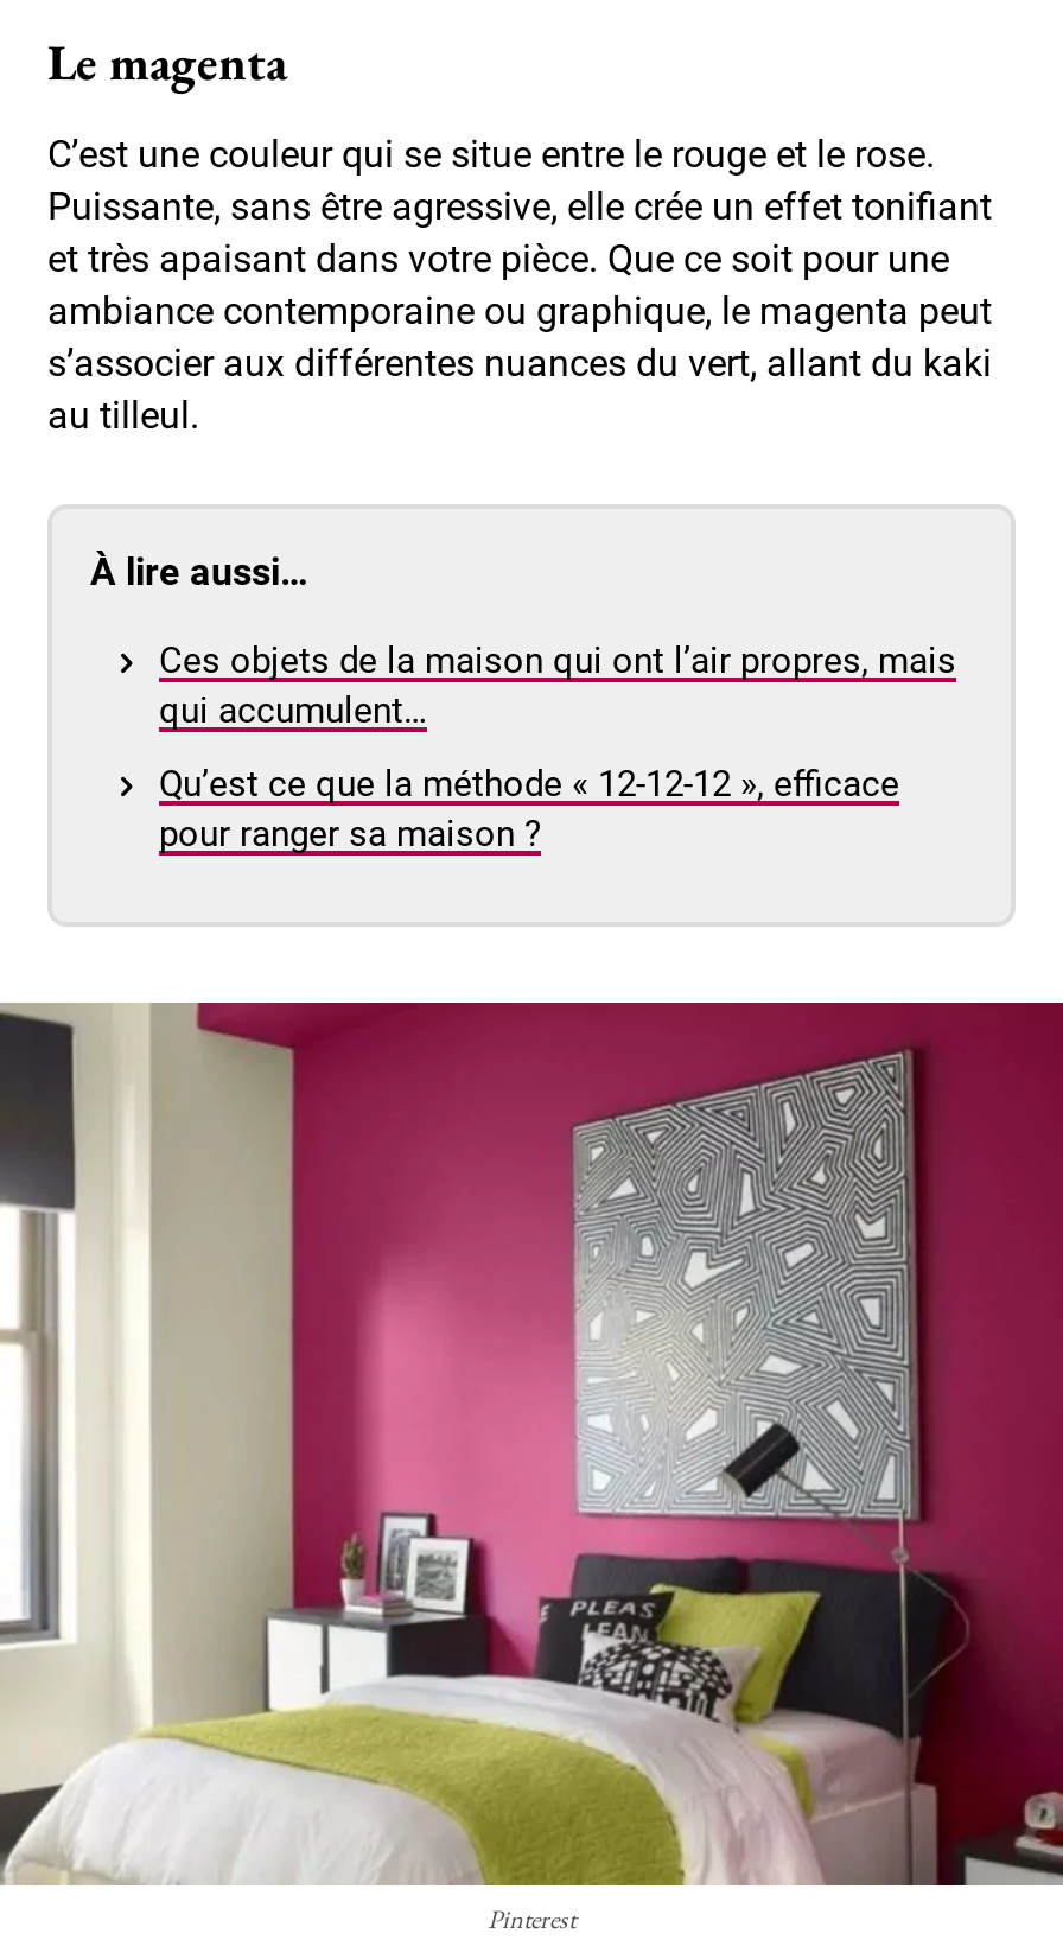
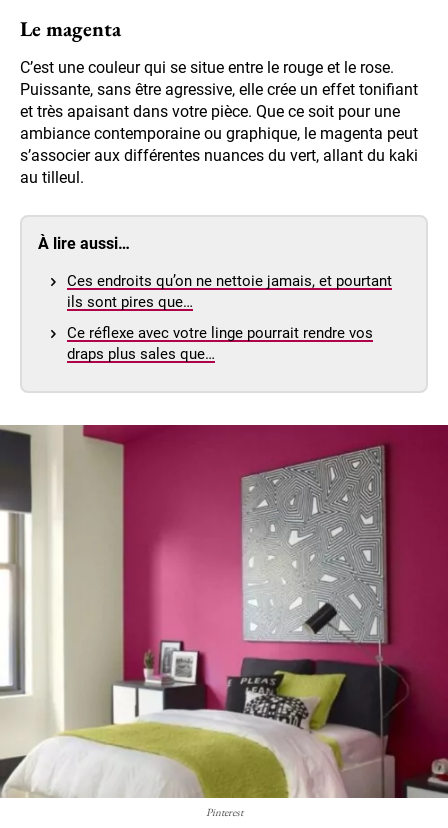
[159,640,956,732] Ces objets de la maison qui ont l’air propres, mais | qui accumulent… -> [67,272,392,311] Ces endroits qu’on ne nettoie jamais, et pourtant | ils sont pires que…
[159,763,899,856] Qu’est ce que la méthode « 12-12-12 », efficace | pour ranger sa maison ? -> [67,324,373,363] Ce réflexe avec votre linge pourrait rendre vos | draps plus sales que…

